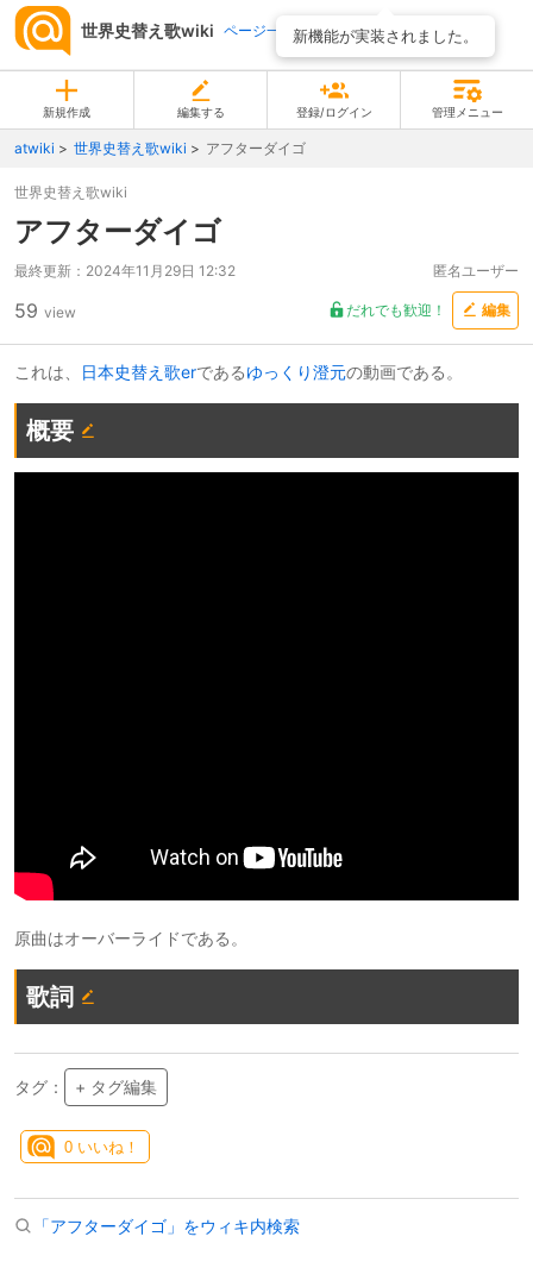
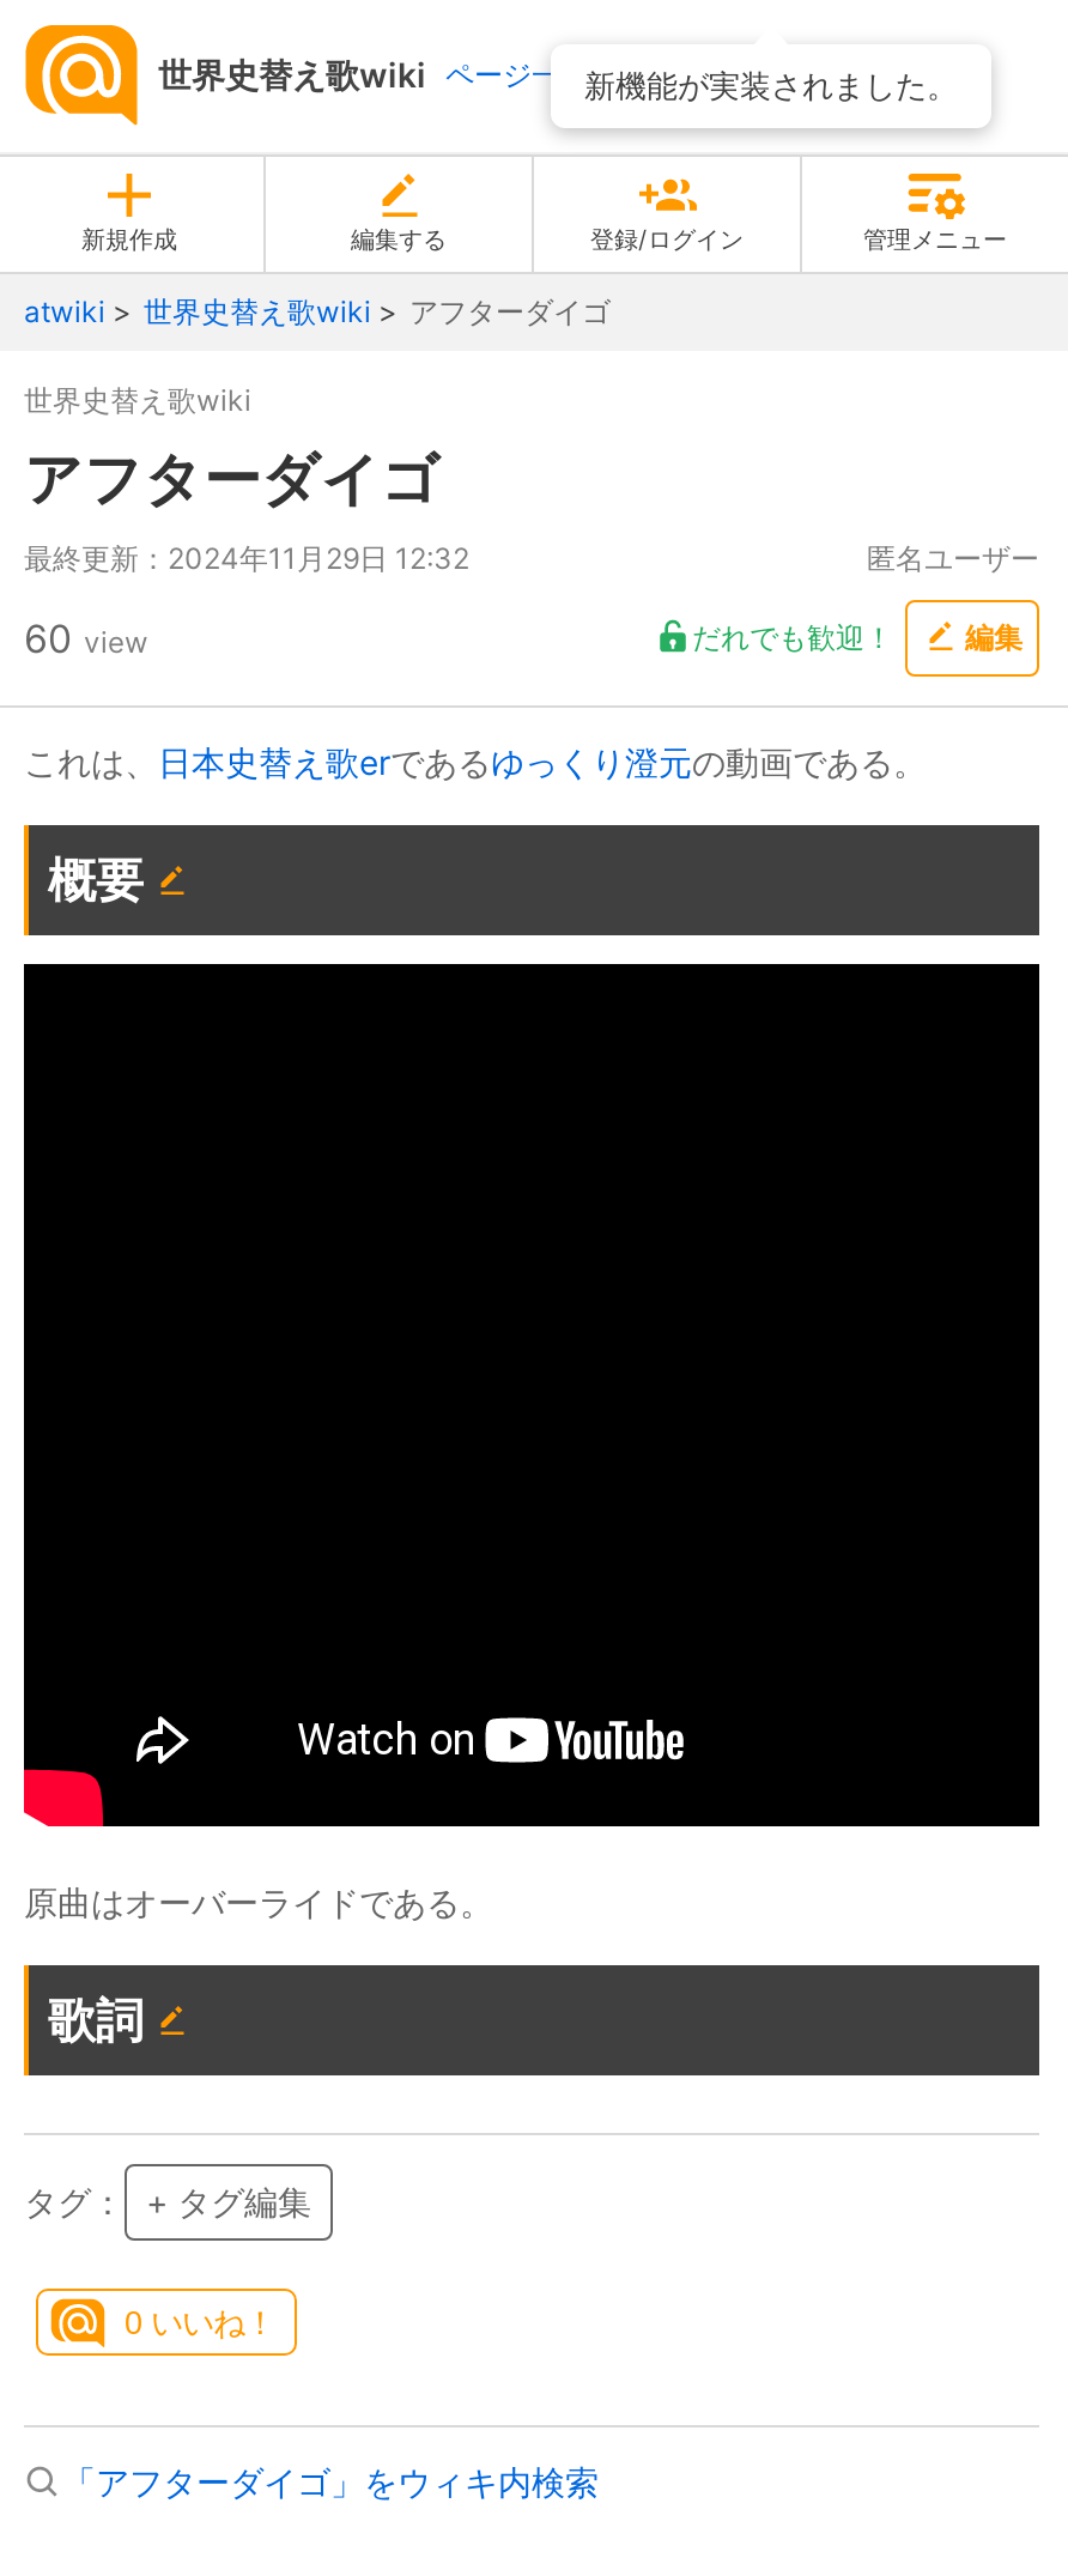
[14,299,76,322] 59 view -> [24,614,148,662] 60 view

